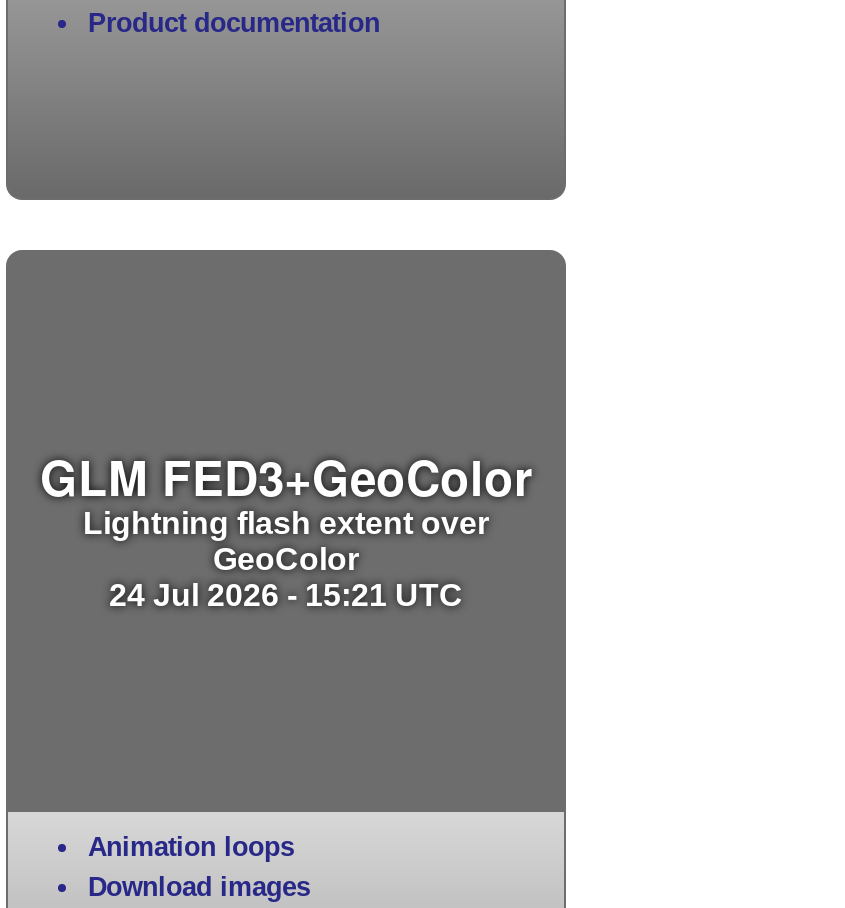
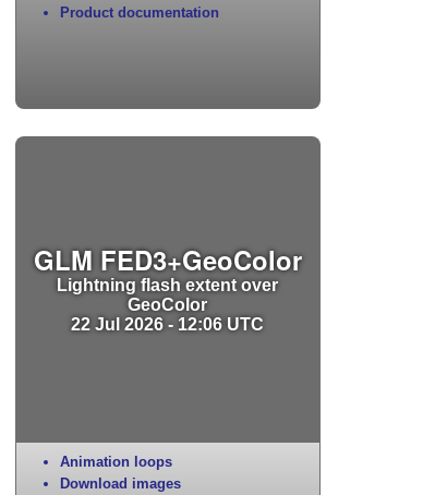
[109,576,463,612] 24 Jul 2026 - 15:21 UTC -> [71,314,264,334] 22 Jul 2026 - 12:06 UTC

